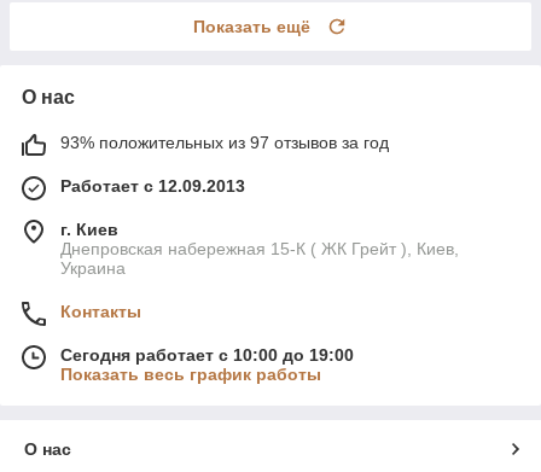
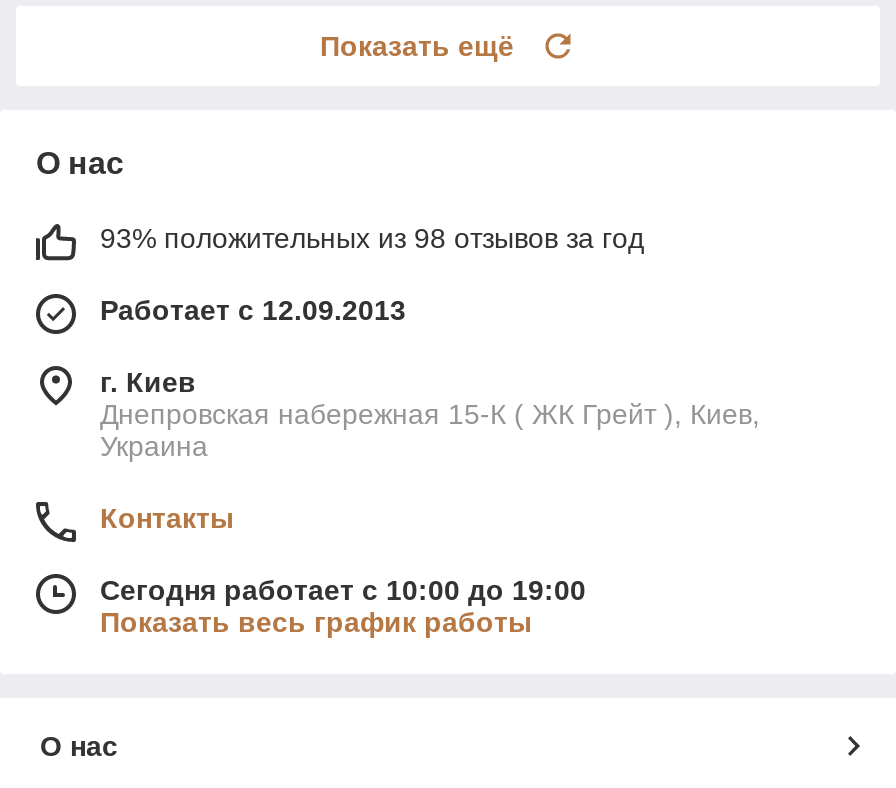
[60,133,389,152] 93% положительных из 97 отзывов за год -> [100,222,644,254] 93% положительных из 98 отзывов за год

